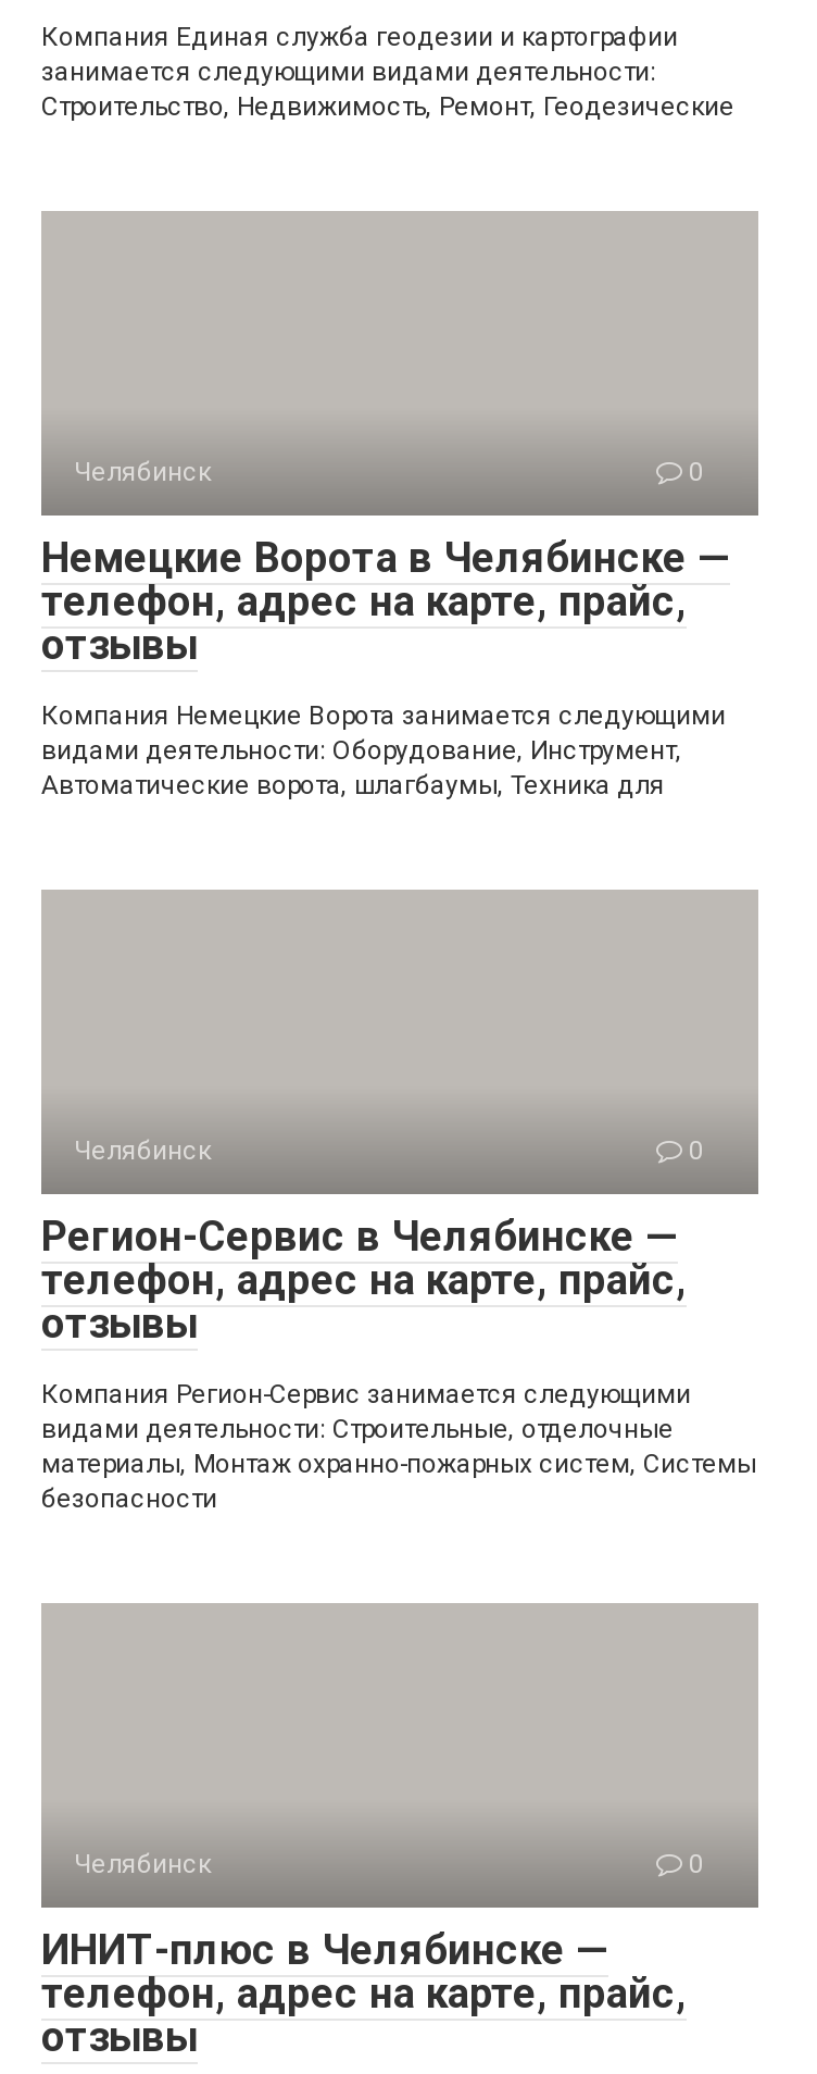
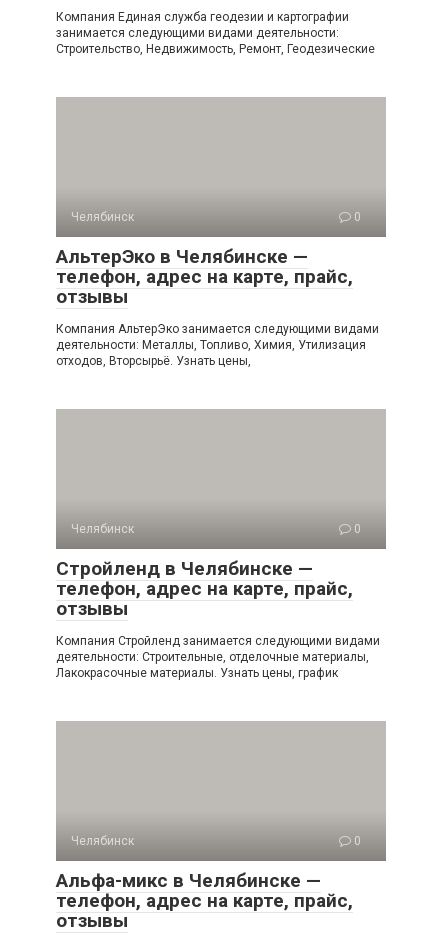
[41,533,730,583] Немецкие Ворота в Челябинске — -> [56,245,308,268] АльтерЭко в Челябинске —
[41,700,726,800] Компания Немецкие Ворота занимается следующими | видами деятельности: Оборудование, Инструмент, | Автоматические ворота, шлагбаумы, Техника для -> [56,322,379,368] Компания АльтерЭко занимается следующими видами | деятельности: Металлы, Топливо, Химия, Утилизация | отходов, Вторсырьё. Узнать цены,
[41,1212,678,1262] Регион-Сервис в Челябинске — -> [56,557,313,580] Стройленд в Челябинске —
[41,1379,756,1514] Компания Регион-Сервис занимается следующими | видами деятельности: Строительные, отделочные | материалы, Монтаж охранно-пожарных систем, Системы | безопасности -> [56,634,380,680] Компания Стройленд занимается следующими видами | деятельности: Строительные, отделочные материалы, | Лакокрасочные материалы. Узнать цены, график
[41,1925,608,1975] ИНИТ-плюс в Челябинске — -> [56,869,321,892] Альфа-микс в Челябинске —

